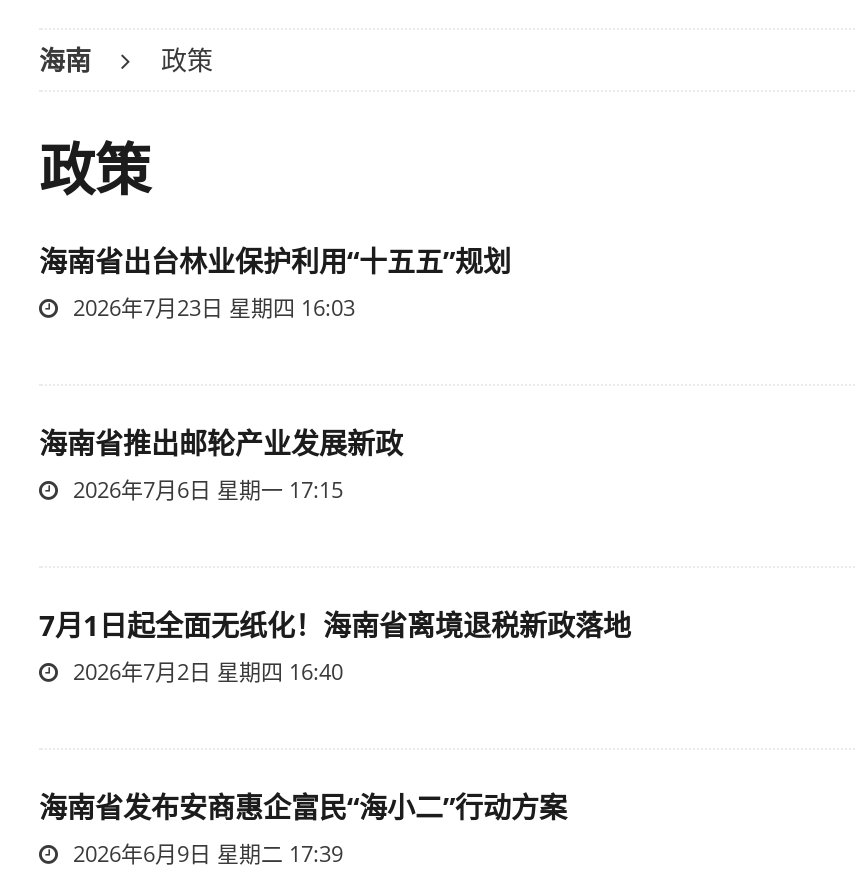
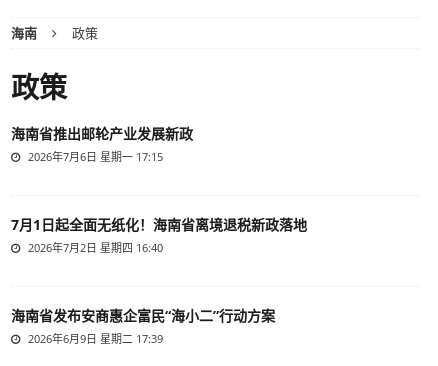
[39,242,511,322] 海南省出台林业保护利用“十五五”规划 | 2026年7月23日 星期四 16:03 -> none

